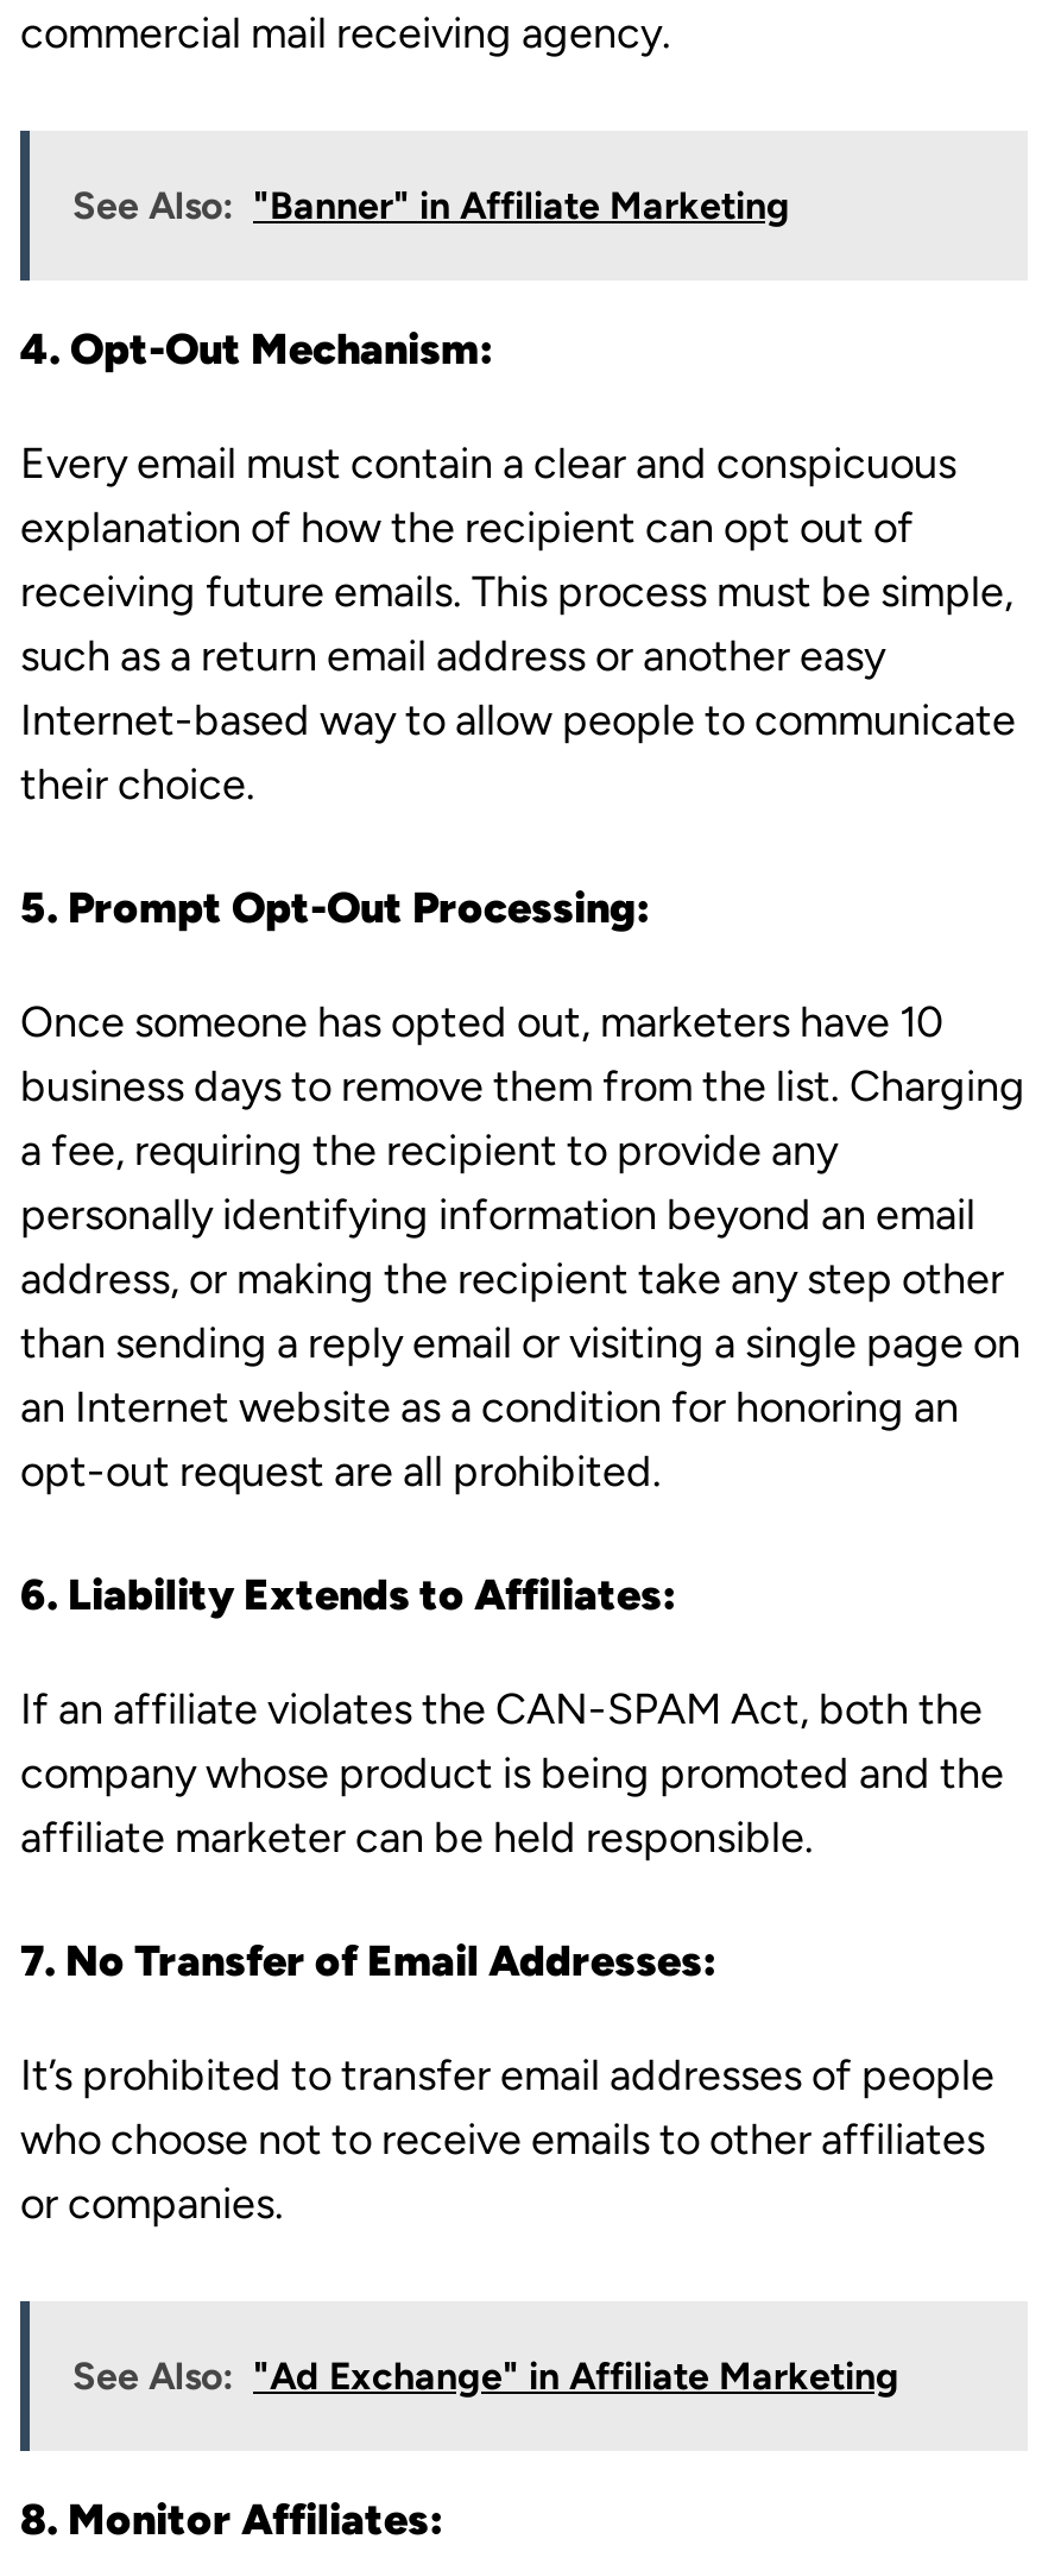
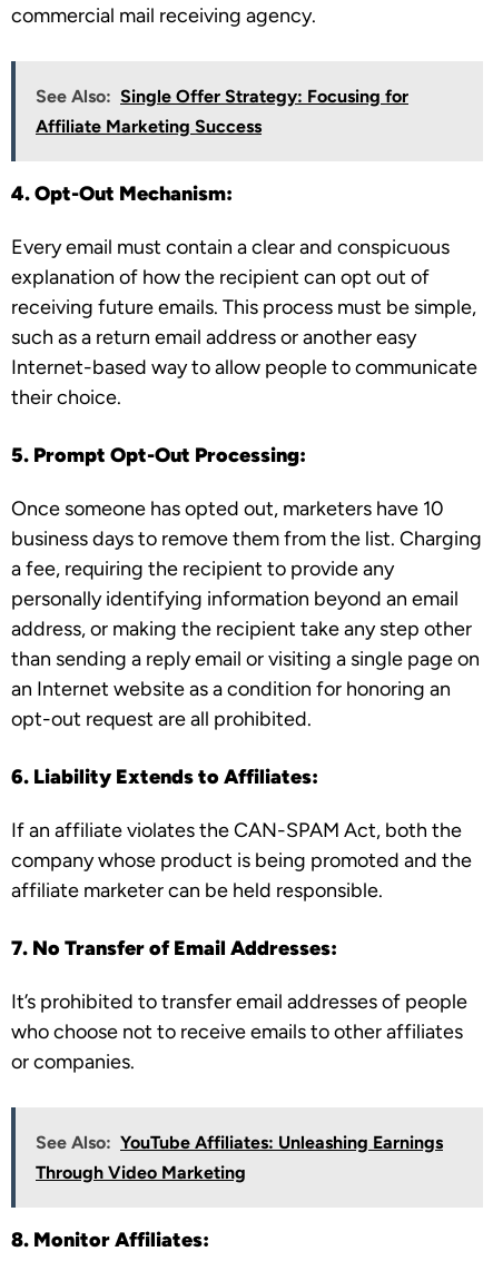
[72,183,790,228] See Also: "Banner" in Affiliate Marketing -> [36,86,408,137] See Also: Single Offer Strategy: Focusing for | Affiliate Marketing Success
[72,2354,899,2399] See Also: "Ad Exchange" in Affiliate Marketing -> [36,1132,443,1183] See Also: YouTube Affiliates: Unleashing Earnings | Through Video Marketing

